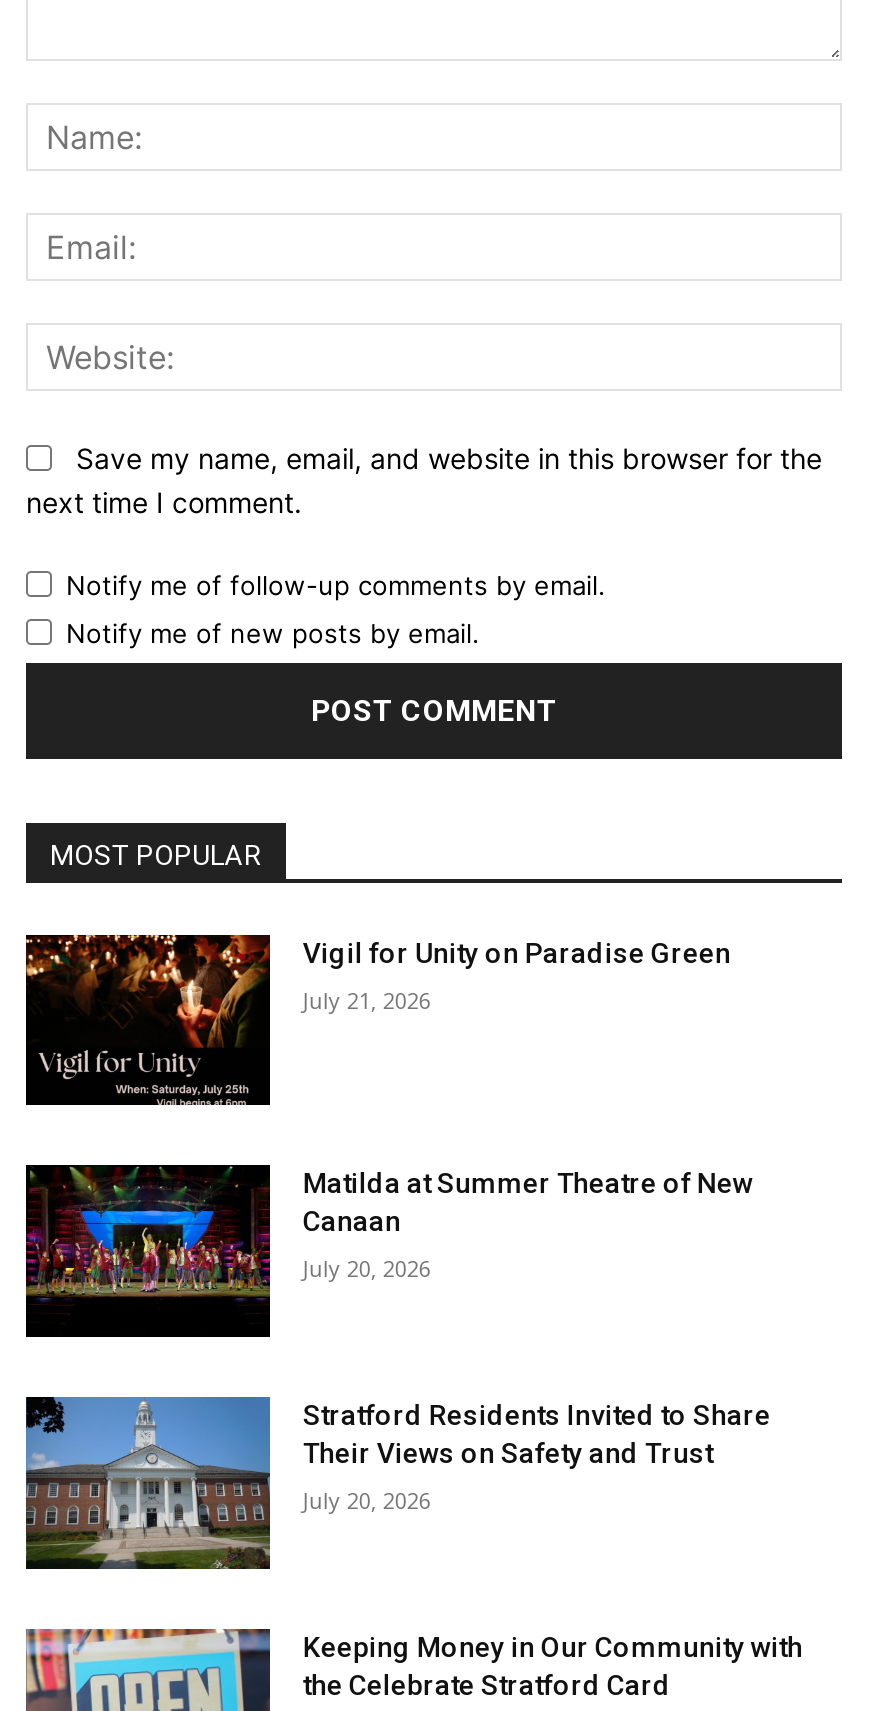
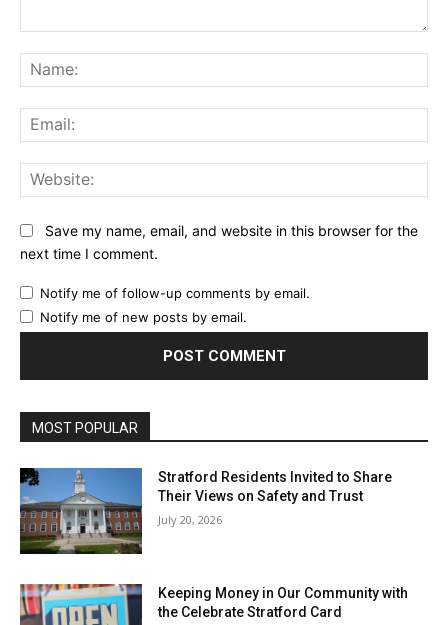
[24,932,731,1106] [image] | Vigil for Unity on Paradise Green | July 21, 2026 -> none
[24,1162,753,1344] [image] | Matilda at Summer Theatre of New | Canaan | July 20, 2026 -> none

